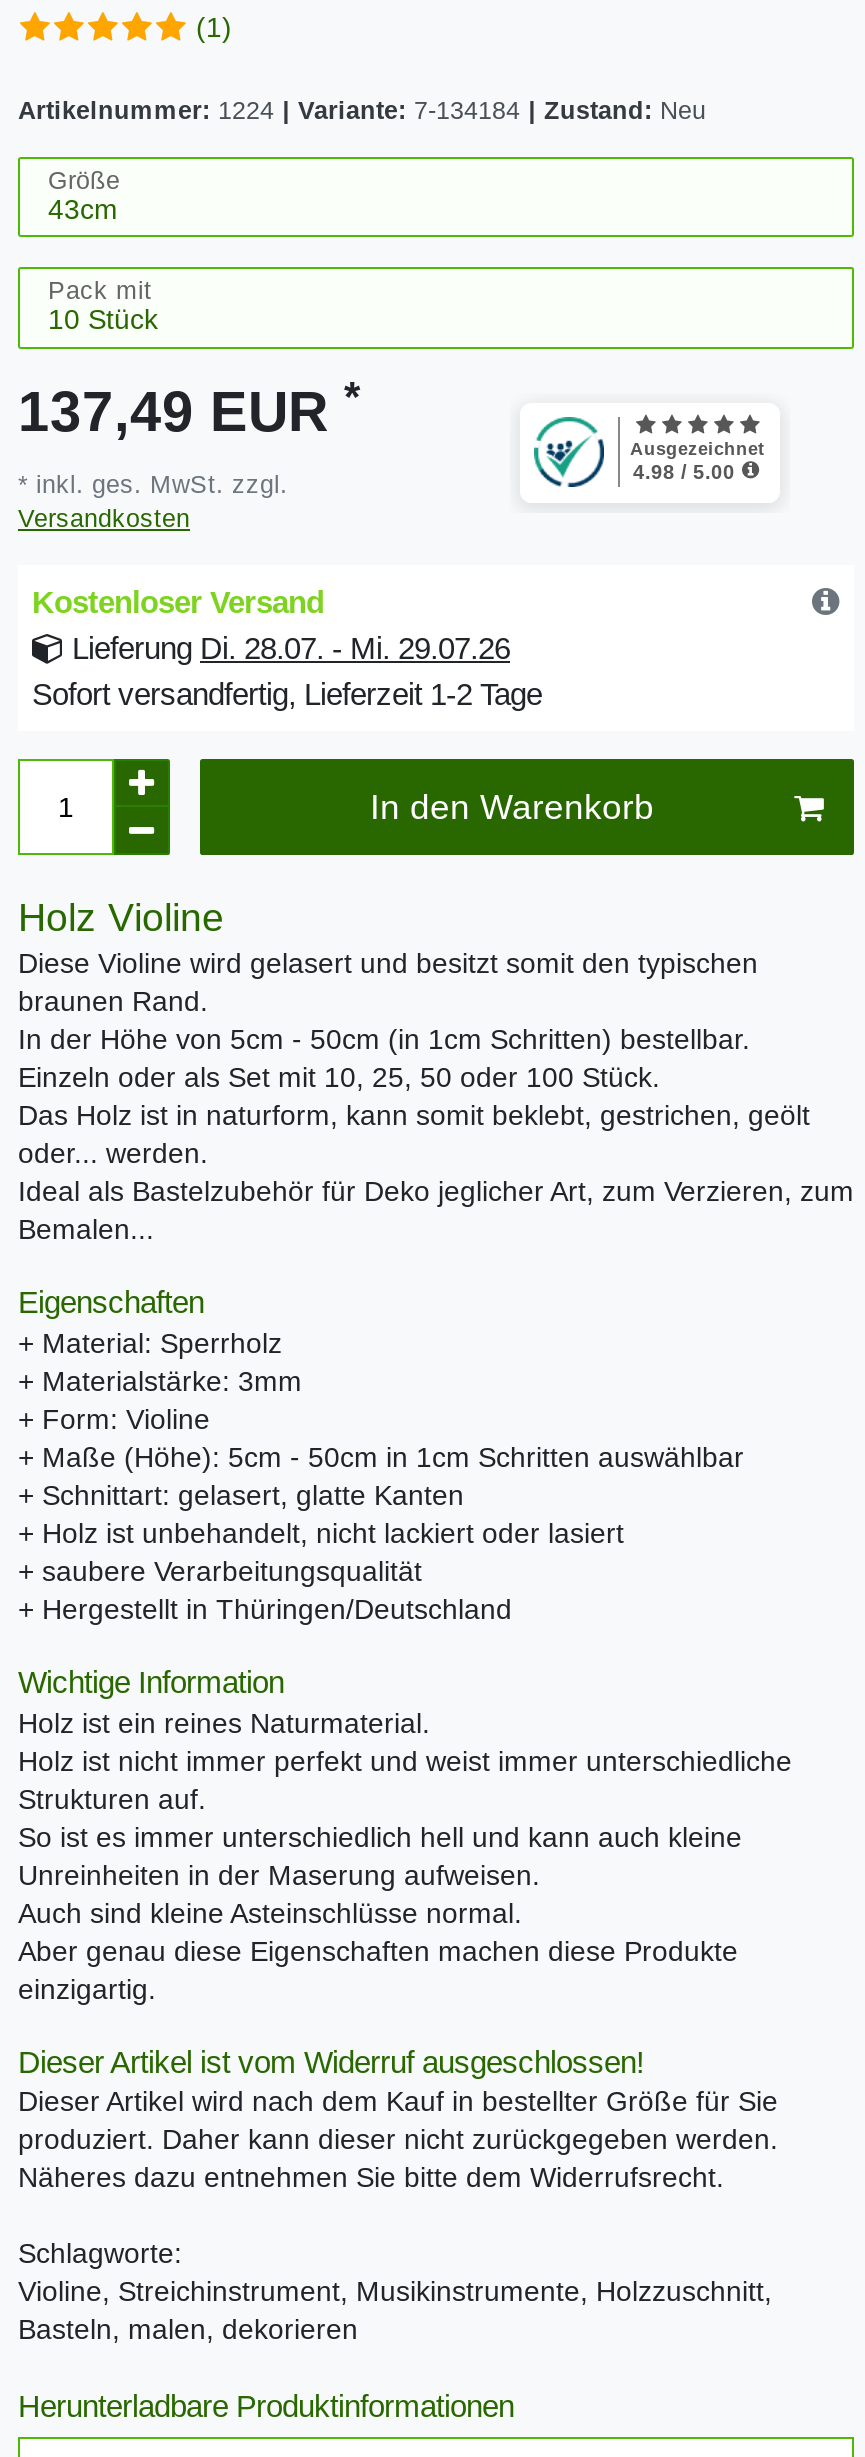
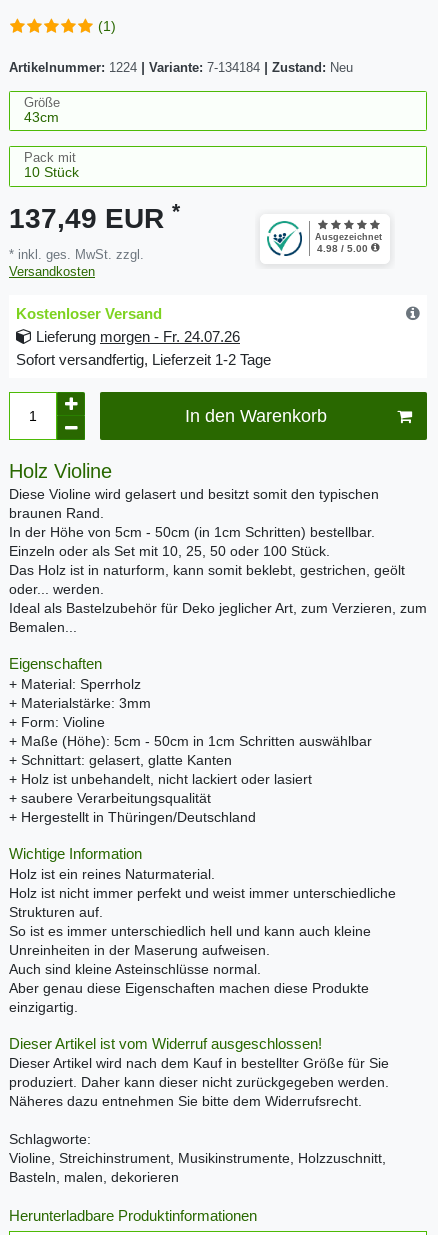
[64,631,510,665] Lieferung Di. 28.07. - Mi. 29.07.26 -> [32,328,240,345] Lieferung morgen - Fr. 24.07.26

